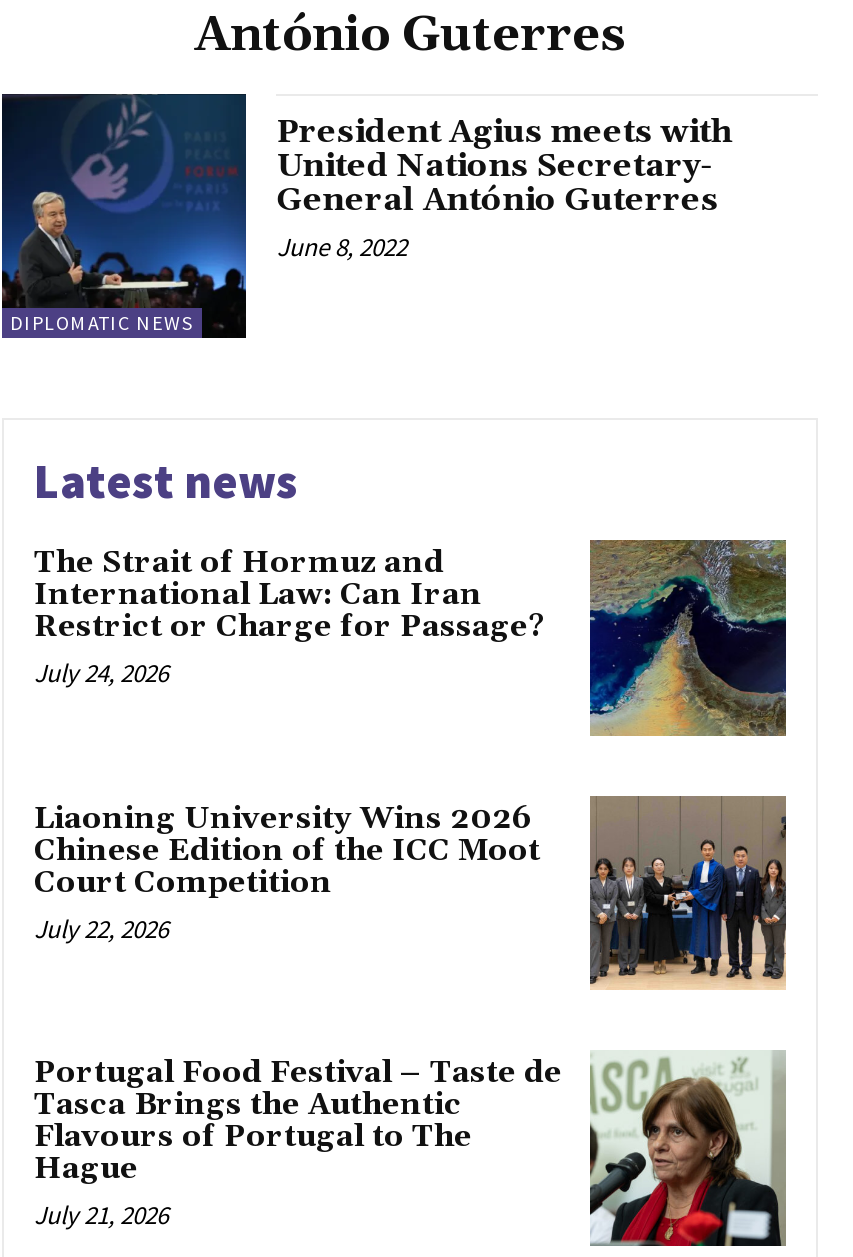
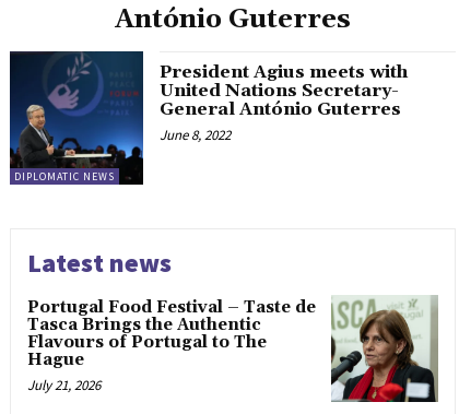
[34,538,788,738] [image] | The Strait of Hormuz and | International Law: Can Iran | Restrict or Charge for Passage? | July 24, 2026 -> none
[34,794,788,990] [image] | Liaoning University Wins 2026 | Chinese Edition of the ICC Moot | Court Competition | July 22, 2026 -> none

